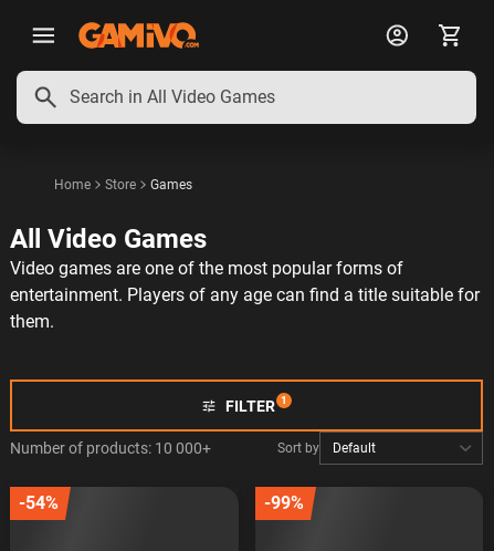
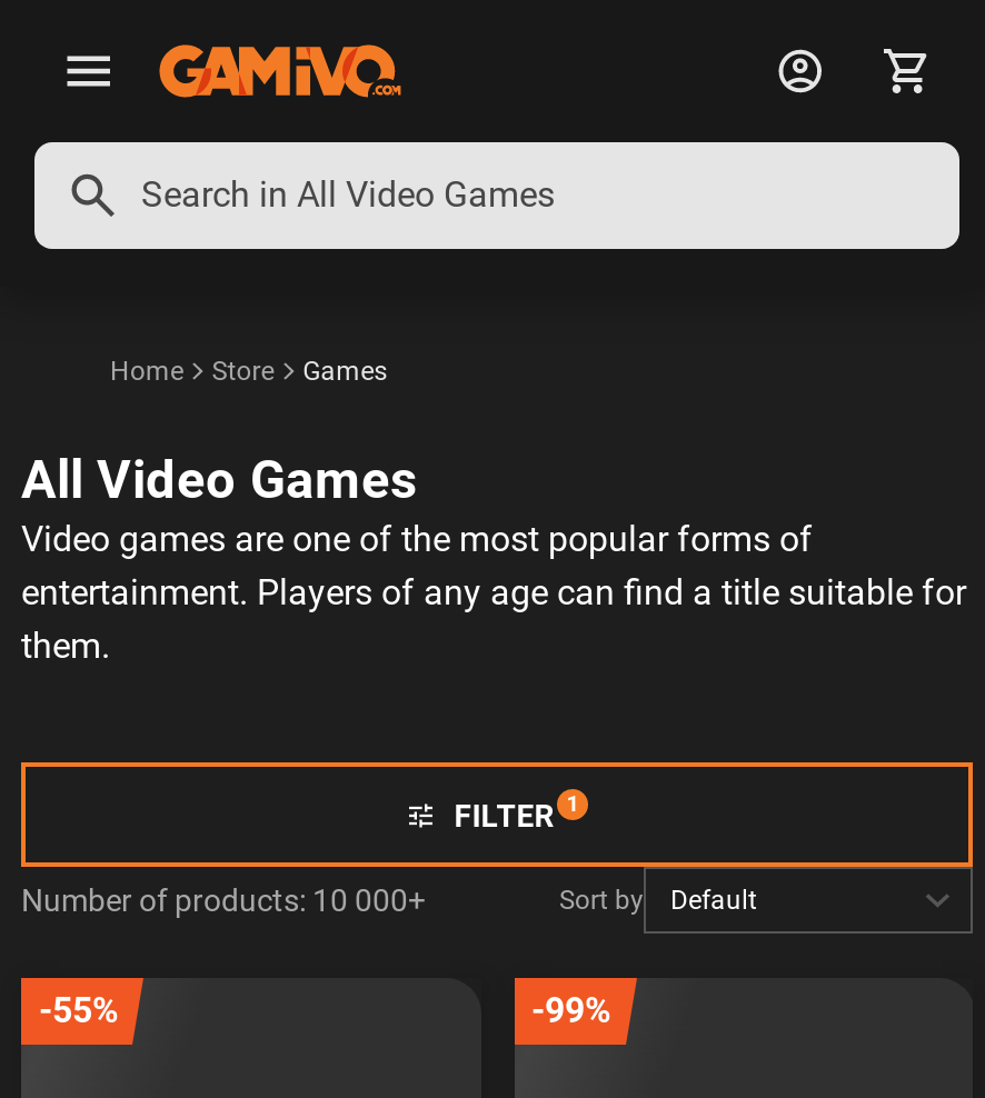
[19,492,59,513] -54% -> [39,989,119,1031] -55%

